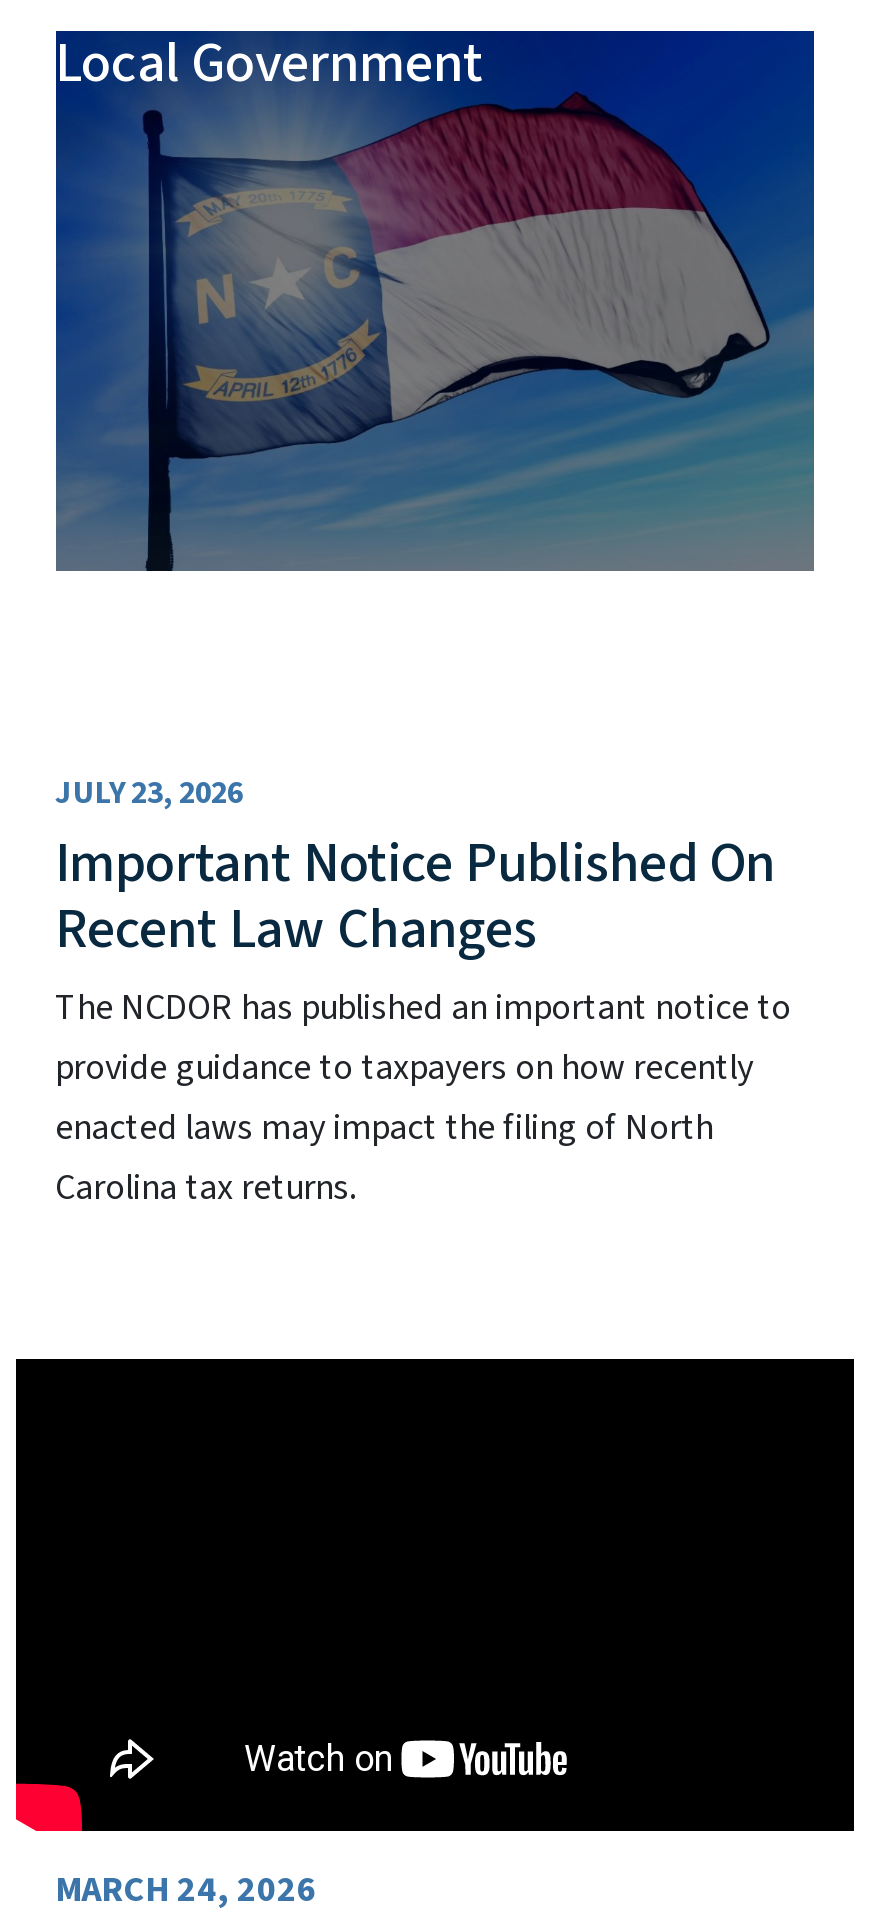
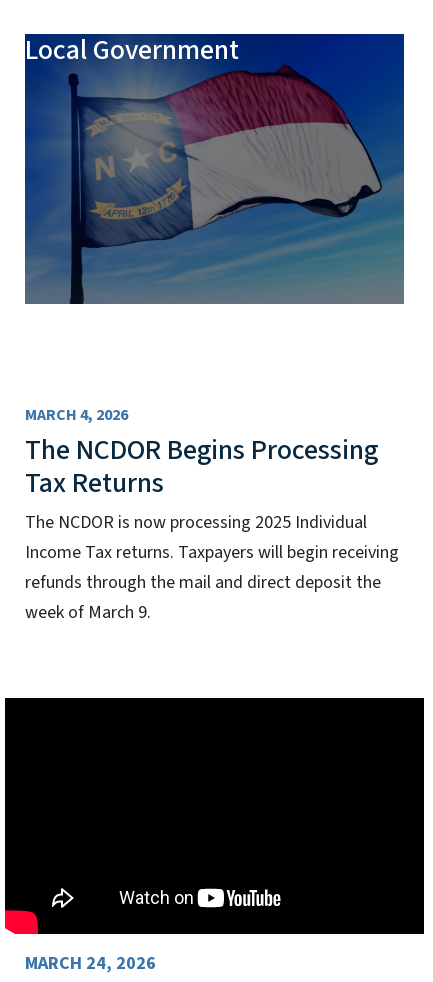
[55,770,791,1212] JULY 23, 2026 | Important Notice Published On | Recent Law Changes | The NCDOR has published an important notice to | provide guidance to taxpayers on how recently | enacted laws may impact the filing of North | Carolina tax returns. -> [24,404,398,625] MARCH 4, 2026 | The NCDOR Begins Processing | Tax Returns | The NCDOR is now processing 2025 Individual | Income Tax returns. Taxpayers will begin receiving | refunds through the mail and direct deposit the | week of March 9.

